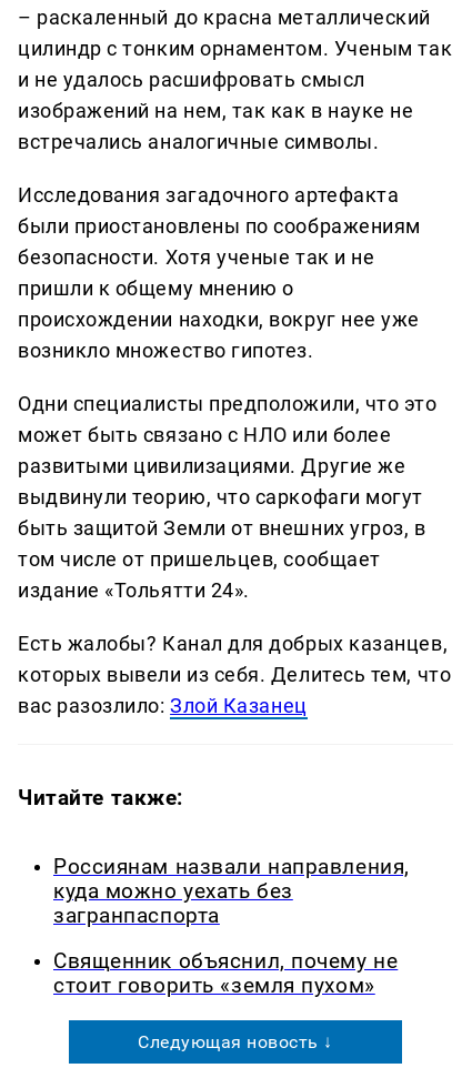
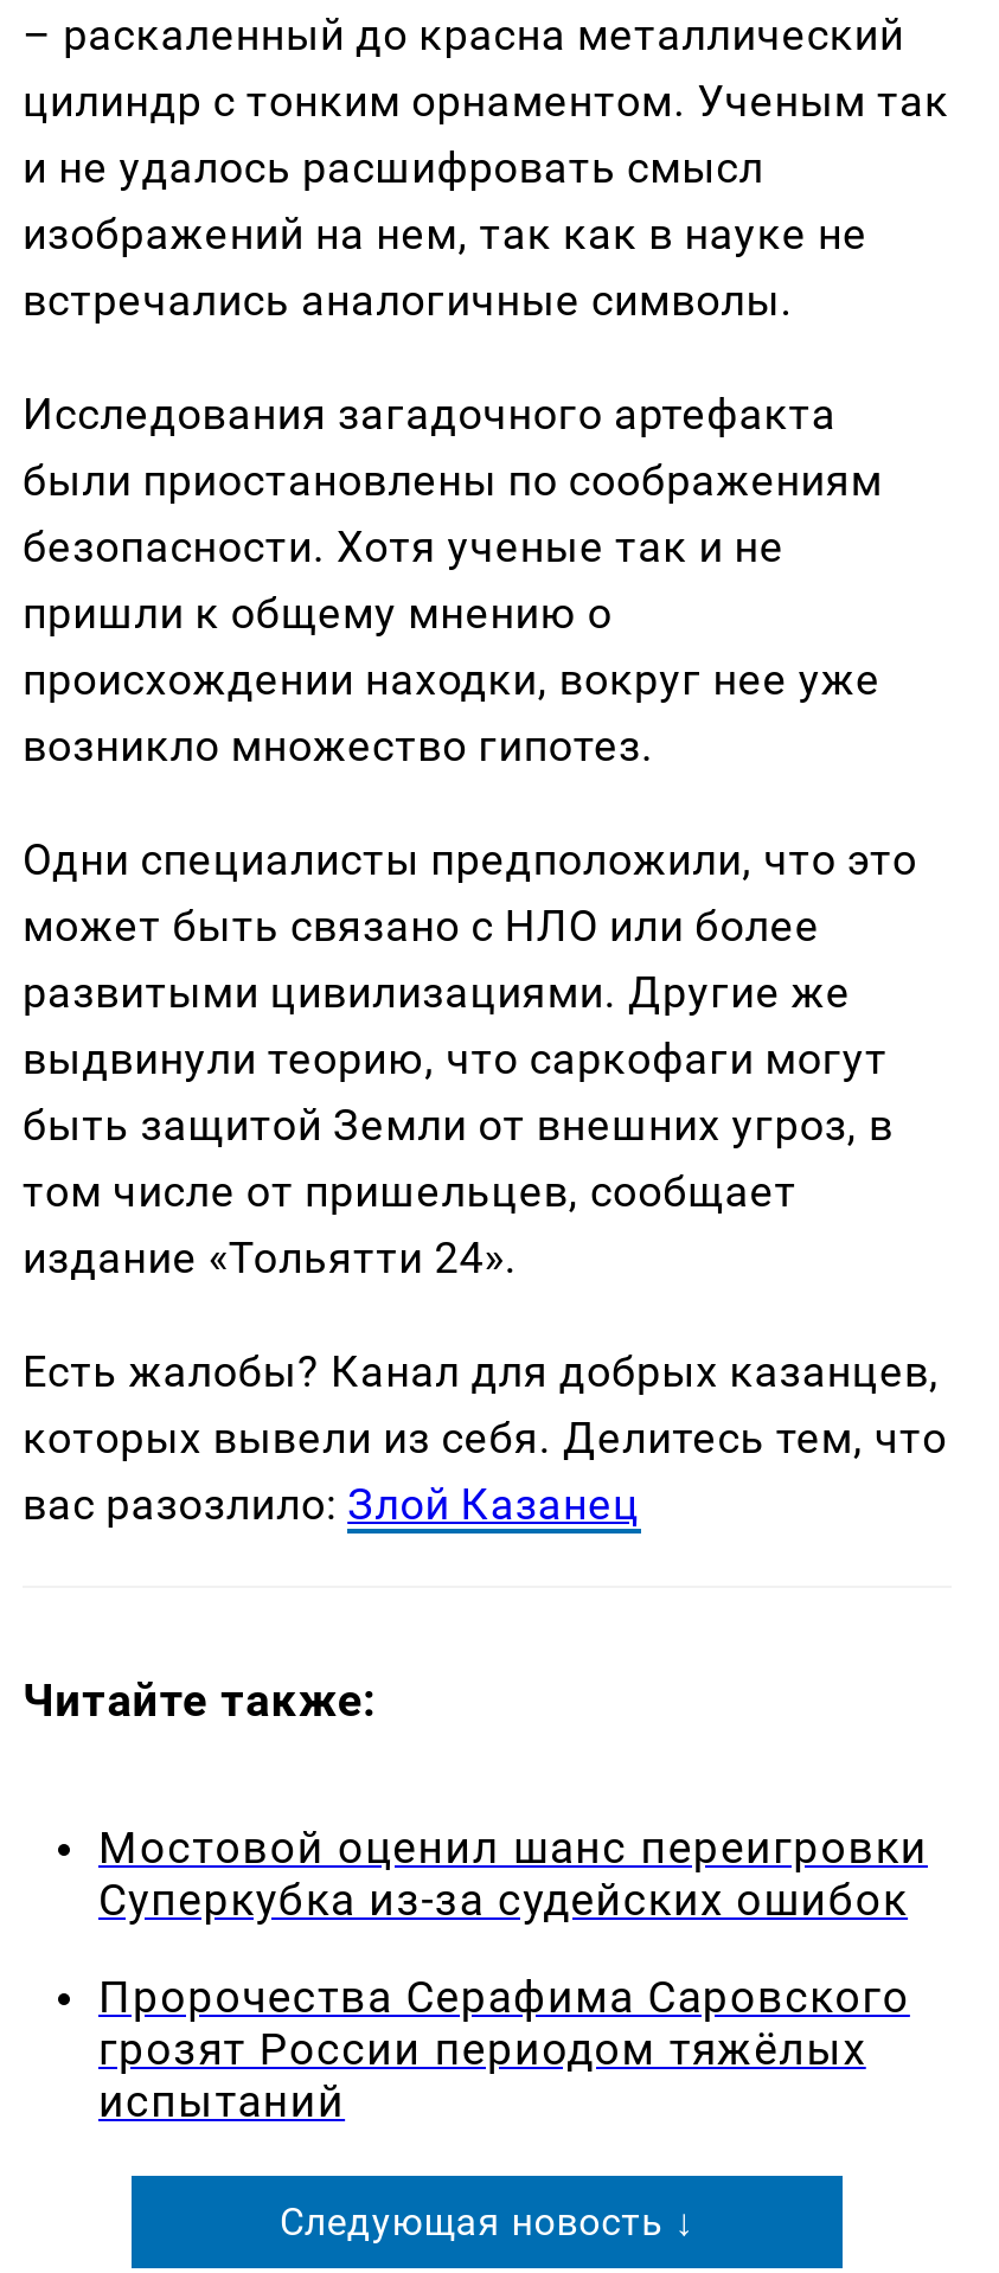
[53,855,410,928] Россиянам назвали направления, | куда можно уехать без | загранпаспорта -> [98,1823,928,1927] Мостовой оценил шанс переигровки | Суперкубка из-за судейских ошибок
[53,949,398,998] Священник объяснил, почему не | стоит говорить «земля пухом» -> [98,1971,910,2128] Пророчества Серафима Саровского | грозят России периодом тяжёлых | испытаний

